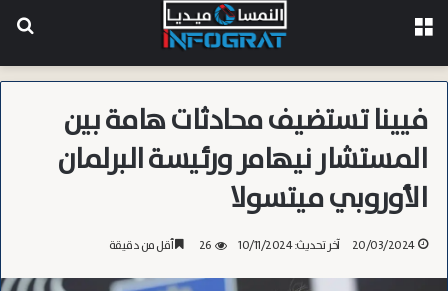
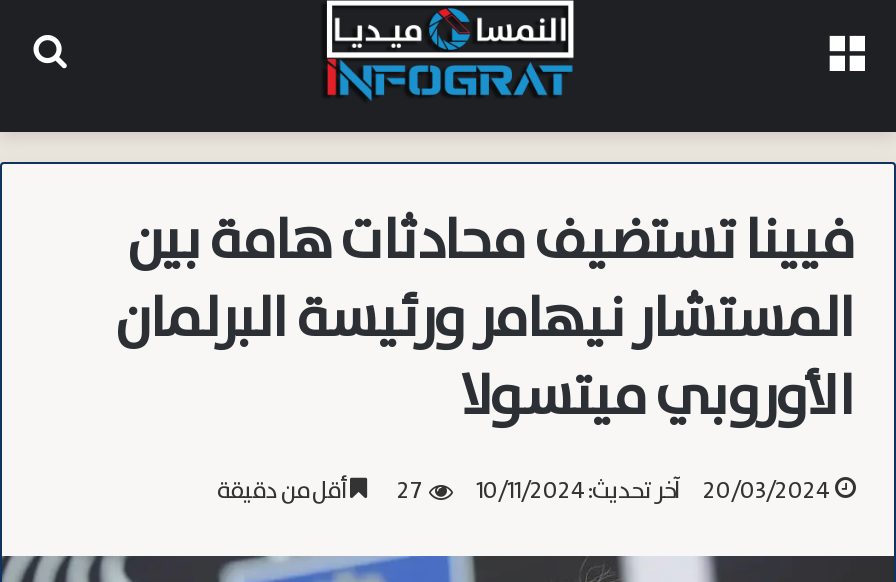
[108,236,211,255] 26 أقل من دقيقة -> [217,472,423,510] 27 أقل من دقيقة

